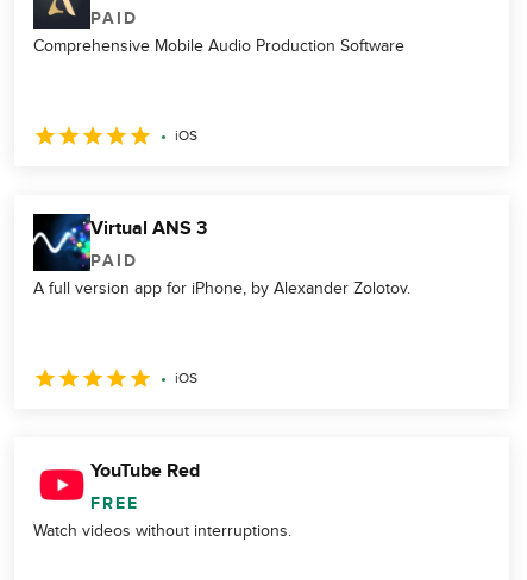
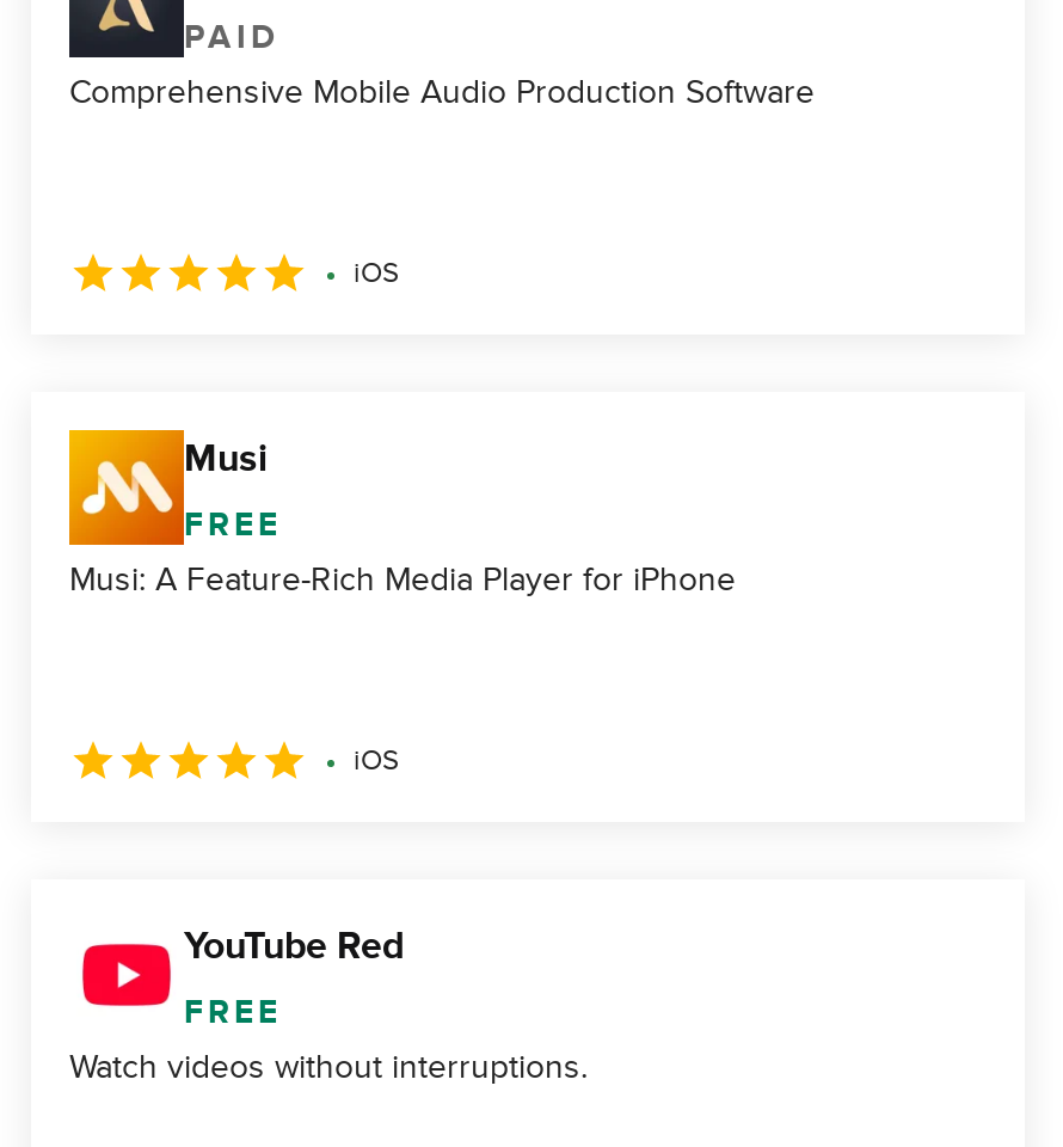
[32,213,410,298] [image] | Virtual ANS 3 | PAID | A full version app for iPhone, by Alexander Zolotov. -> [67,428,736,600] [image] | Musi | FREE | Musi: A Feature-Rich Media Player for iPhone

